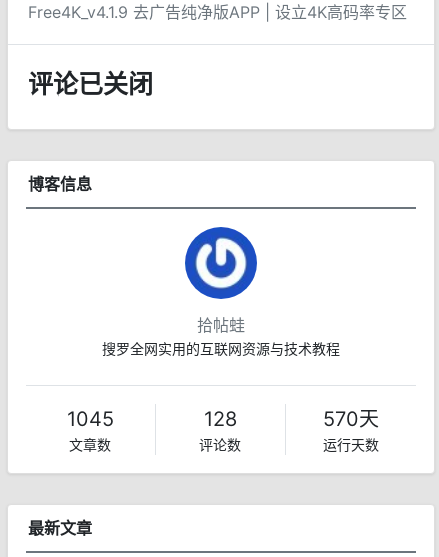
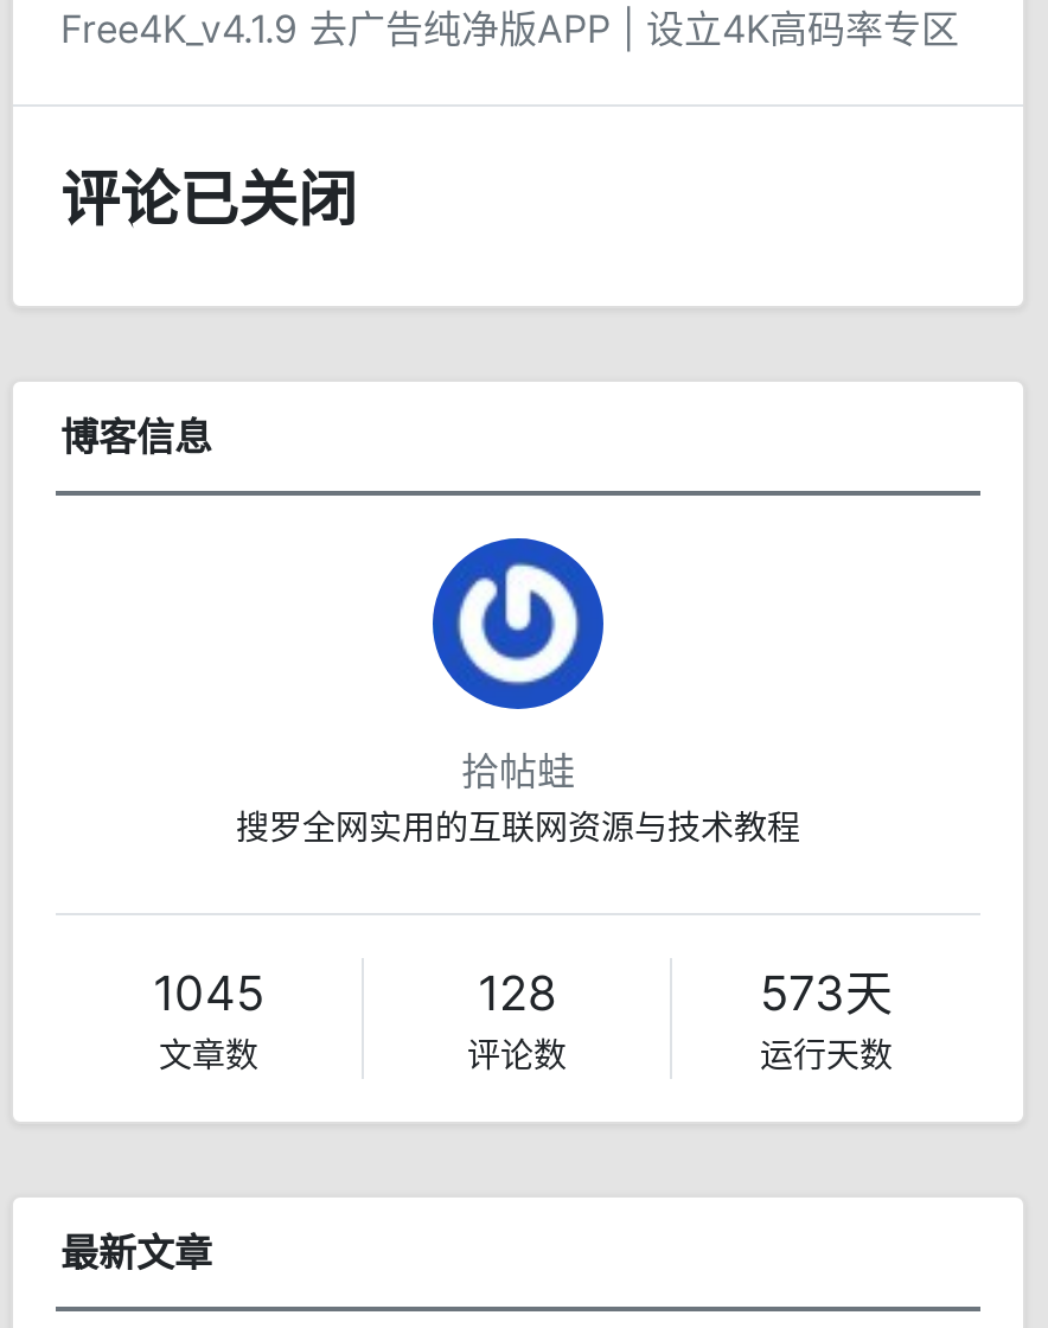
[323,407,379,431] 570天 -> [760,964,893,1021] 573天

